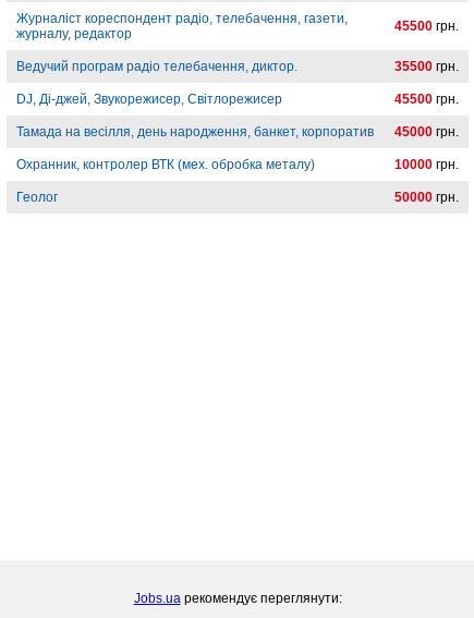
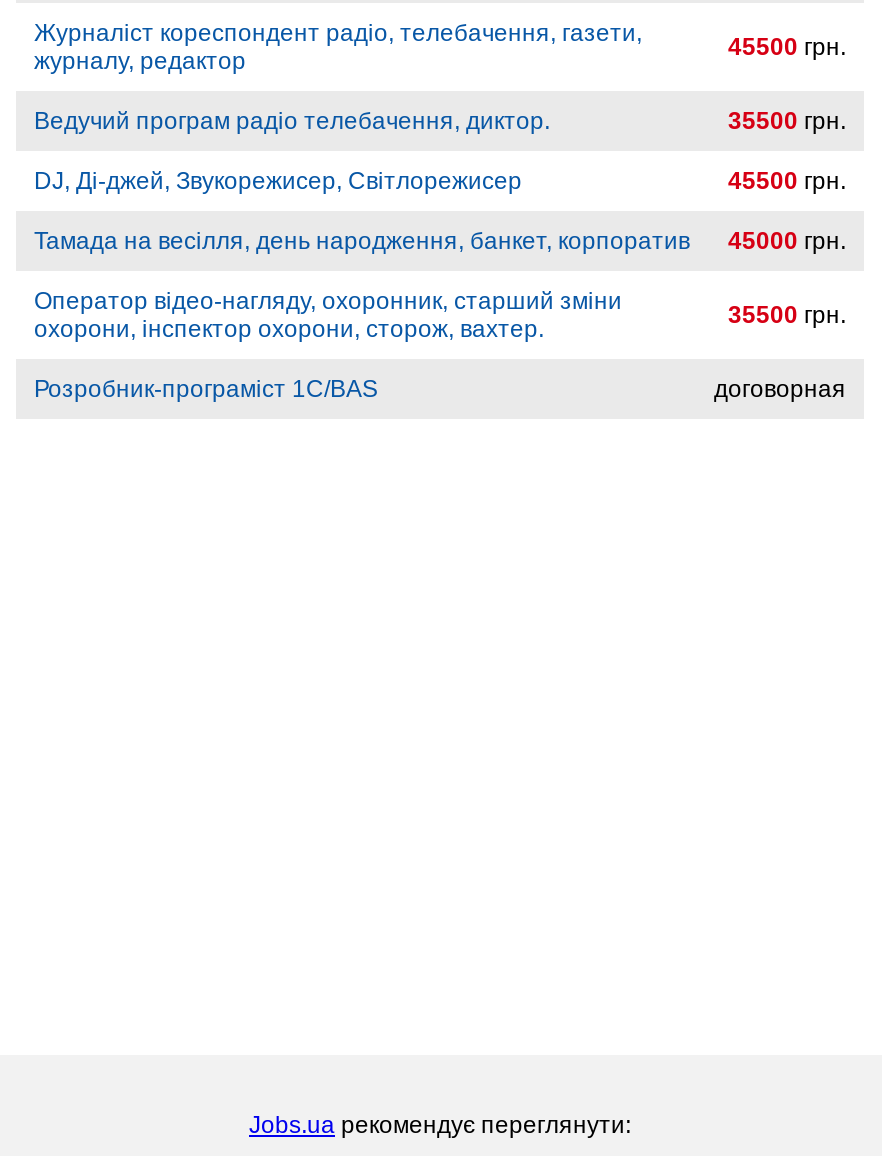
[16,157,459,173] Охранник, контролер ВТК (мех. обробка металу) | 10000 грн. -> [34,288,846,344] Оператор відео-нагляду, охоронник, старший зміни | охорони, інспектор охорони, сторож, вахтер. | 35500 грн.
[16,190,459,205] Геолог | 50000 грн. -> [34,376,846,404] Розробник-програміст 1С/BAS | договорная

